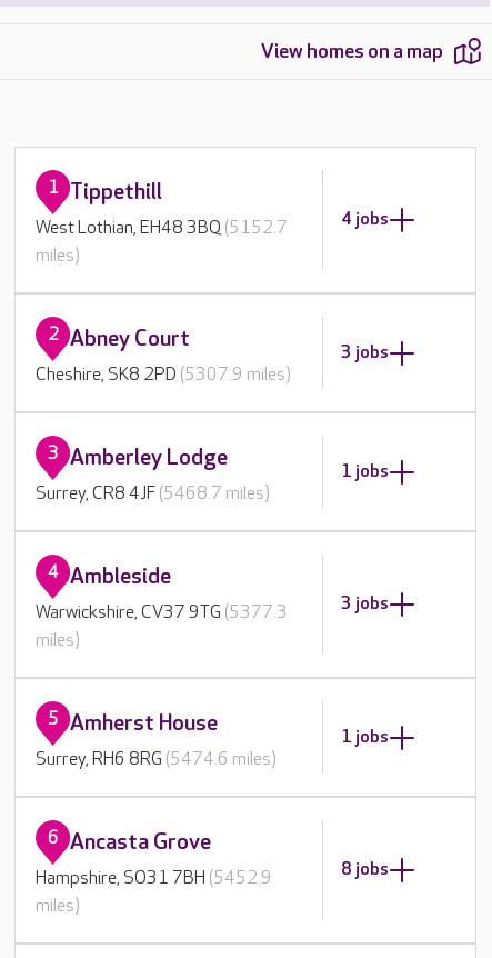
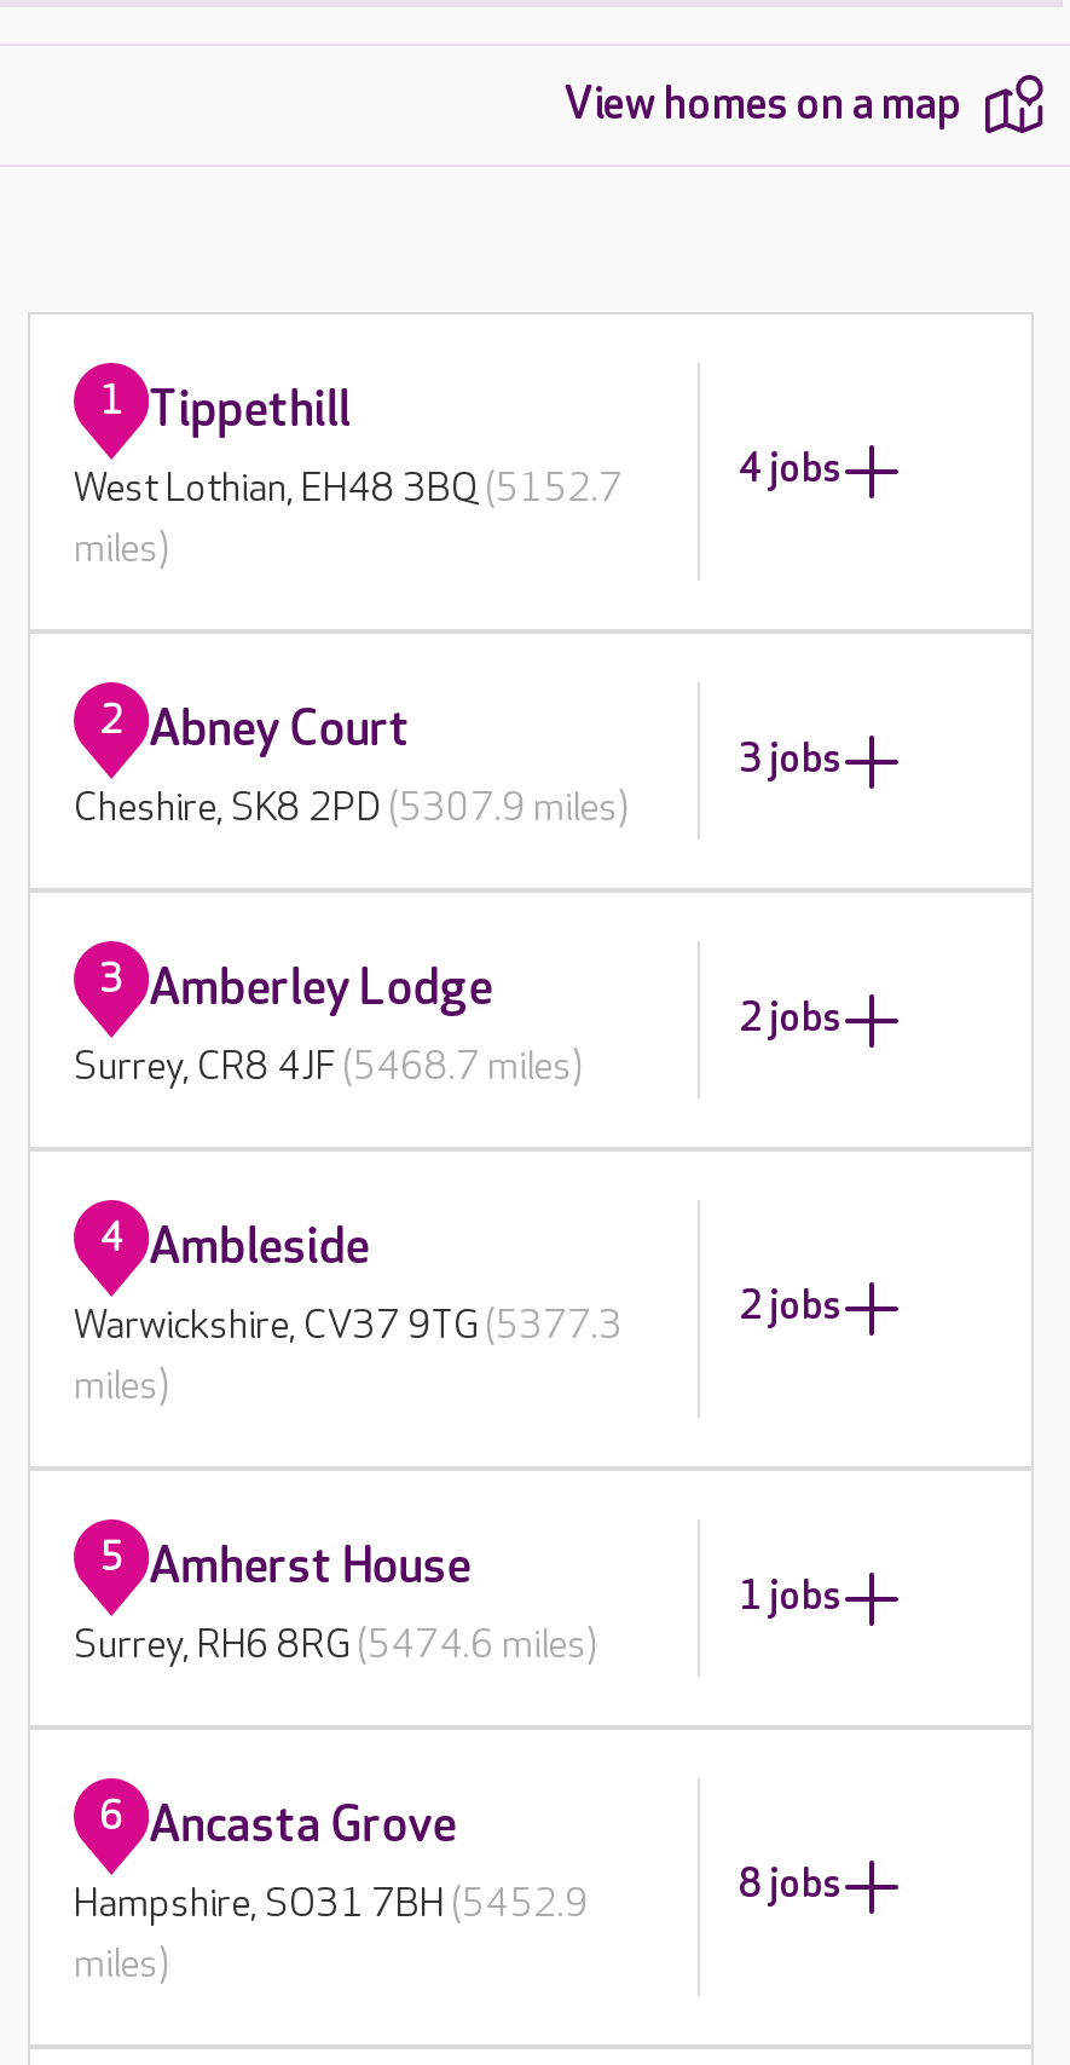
[341,461,389,482] 1 jobs -> [739,996,843,1042] 2 jobs
[341,593,389,615] 3 jobs -> [739,1285,843,1331] 2 jobs

